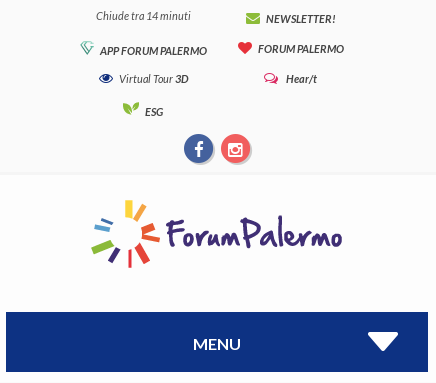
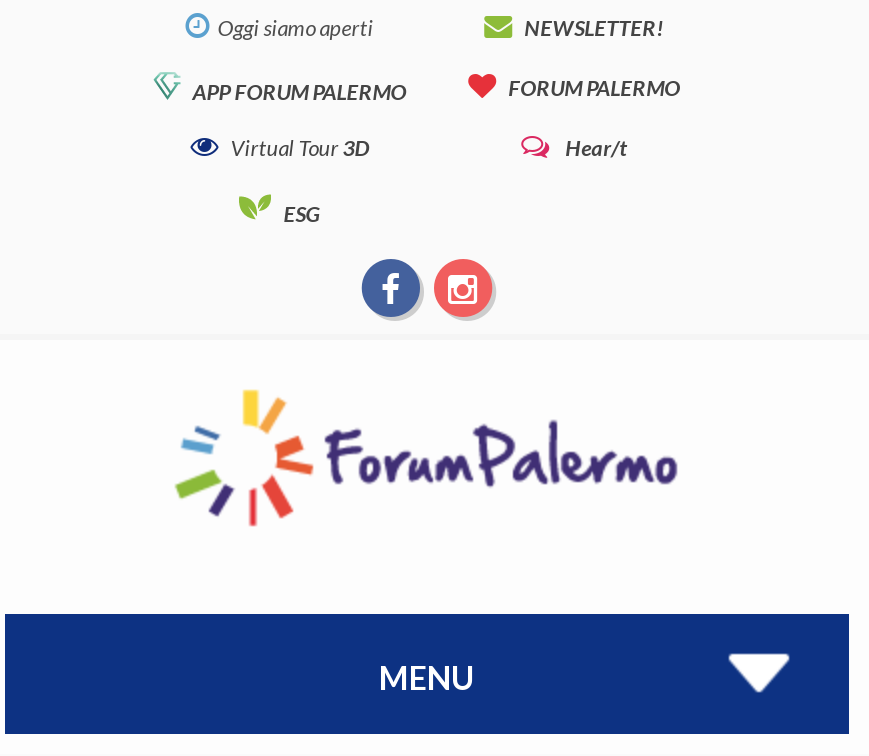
[96,9,191,22] Chiude tra 14 minuti -> [210,14,374,40] Oggi siamo aperti

